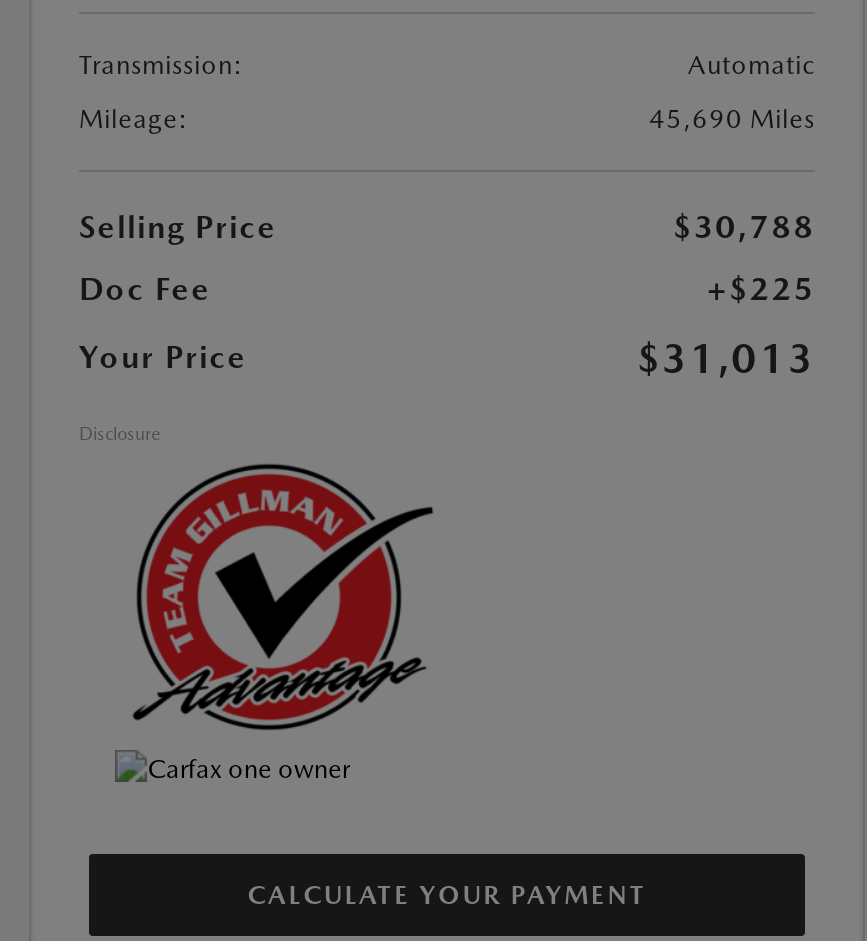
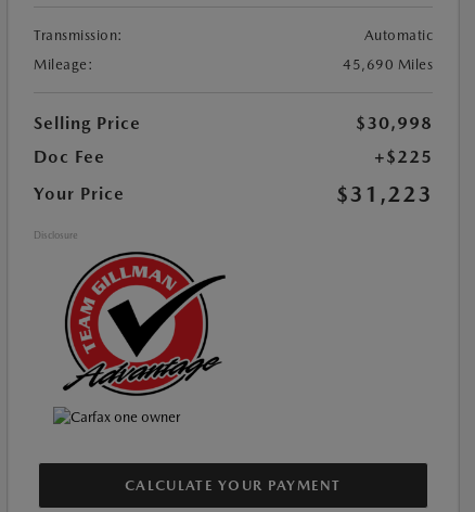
[673,209,815,247] $30,788 -> [356,113,433,134] $30,998
[637,335,815,383] $31,013 -> [336,182,433,208] $31,223

